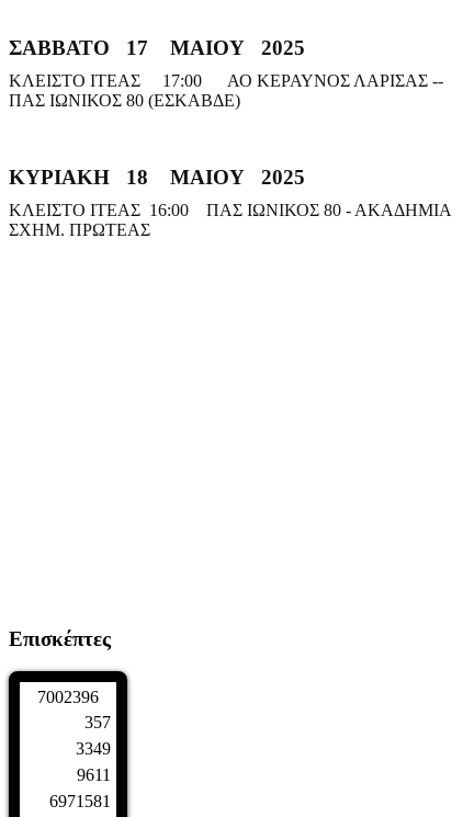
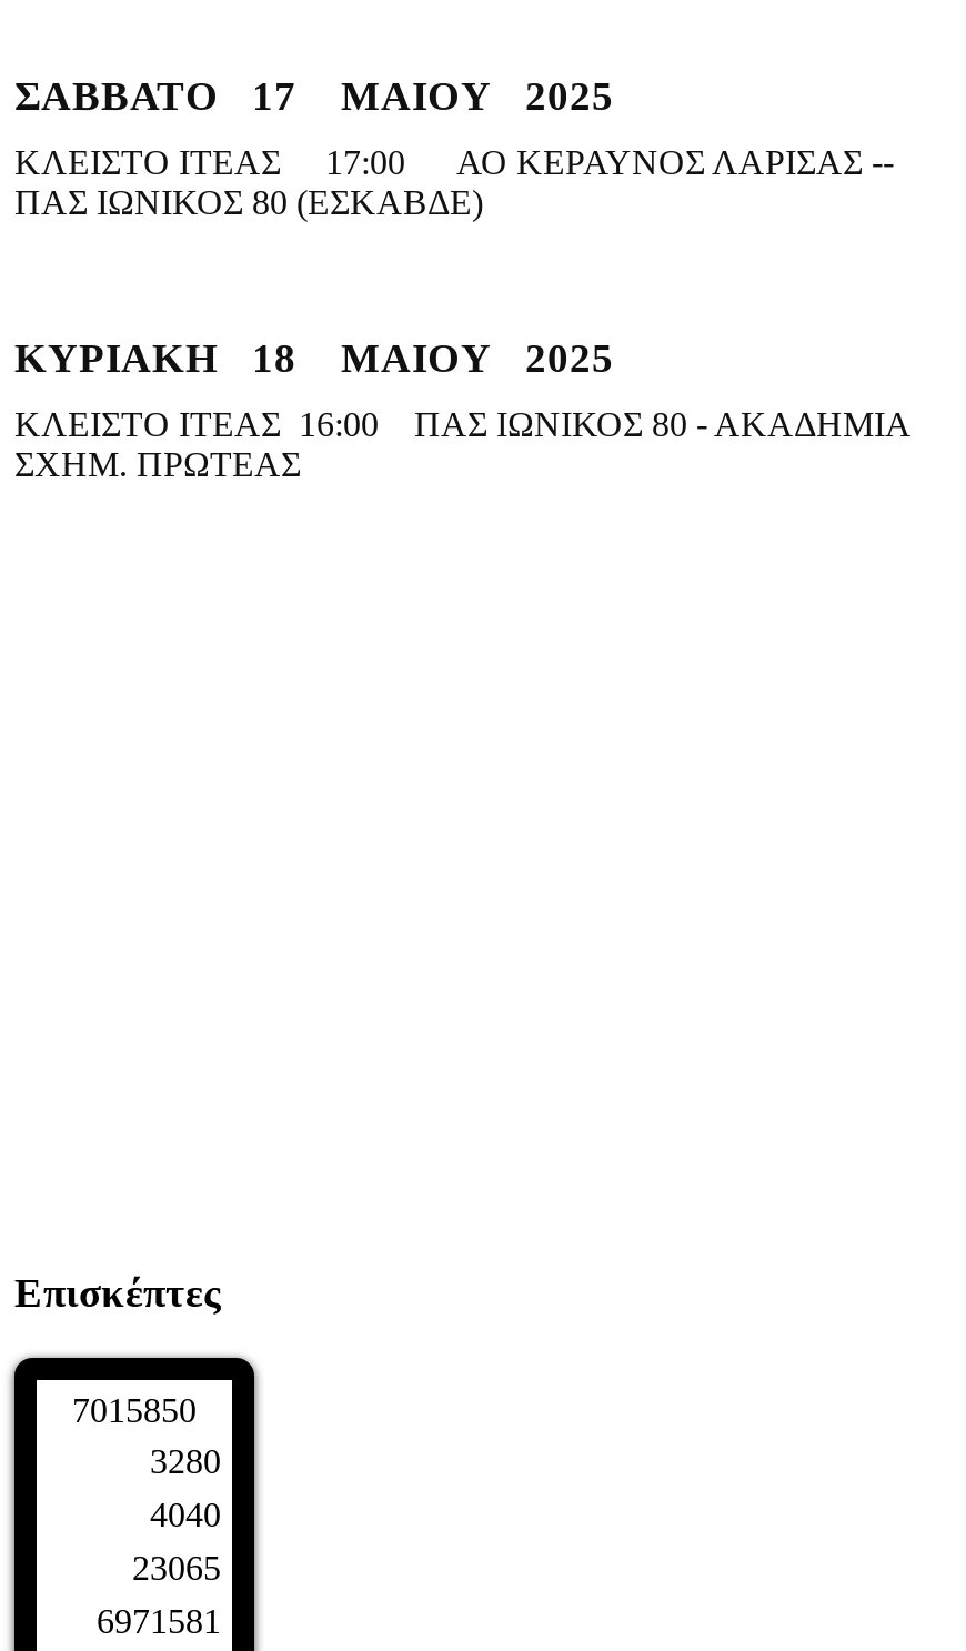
[37,688,99,706] 700 2396 -> [72,1392,197,1429] 701 5850
[84,713,111,732] 357 -> [150,1443,221,1480] 3280
[76,739,111,758] 3349 -> [150,1496,221,1534] 4040
[77,766,111,784] 9611 -> [132,1549,221,1587] 23065

